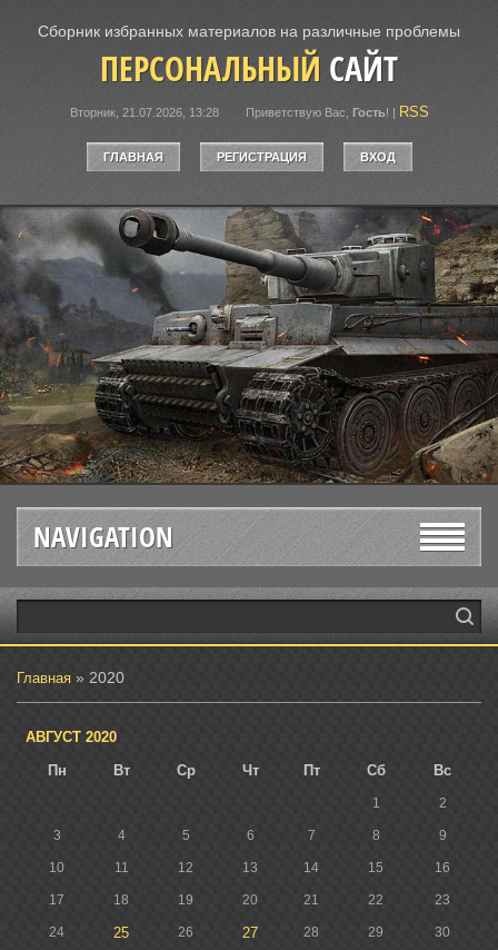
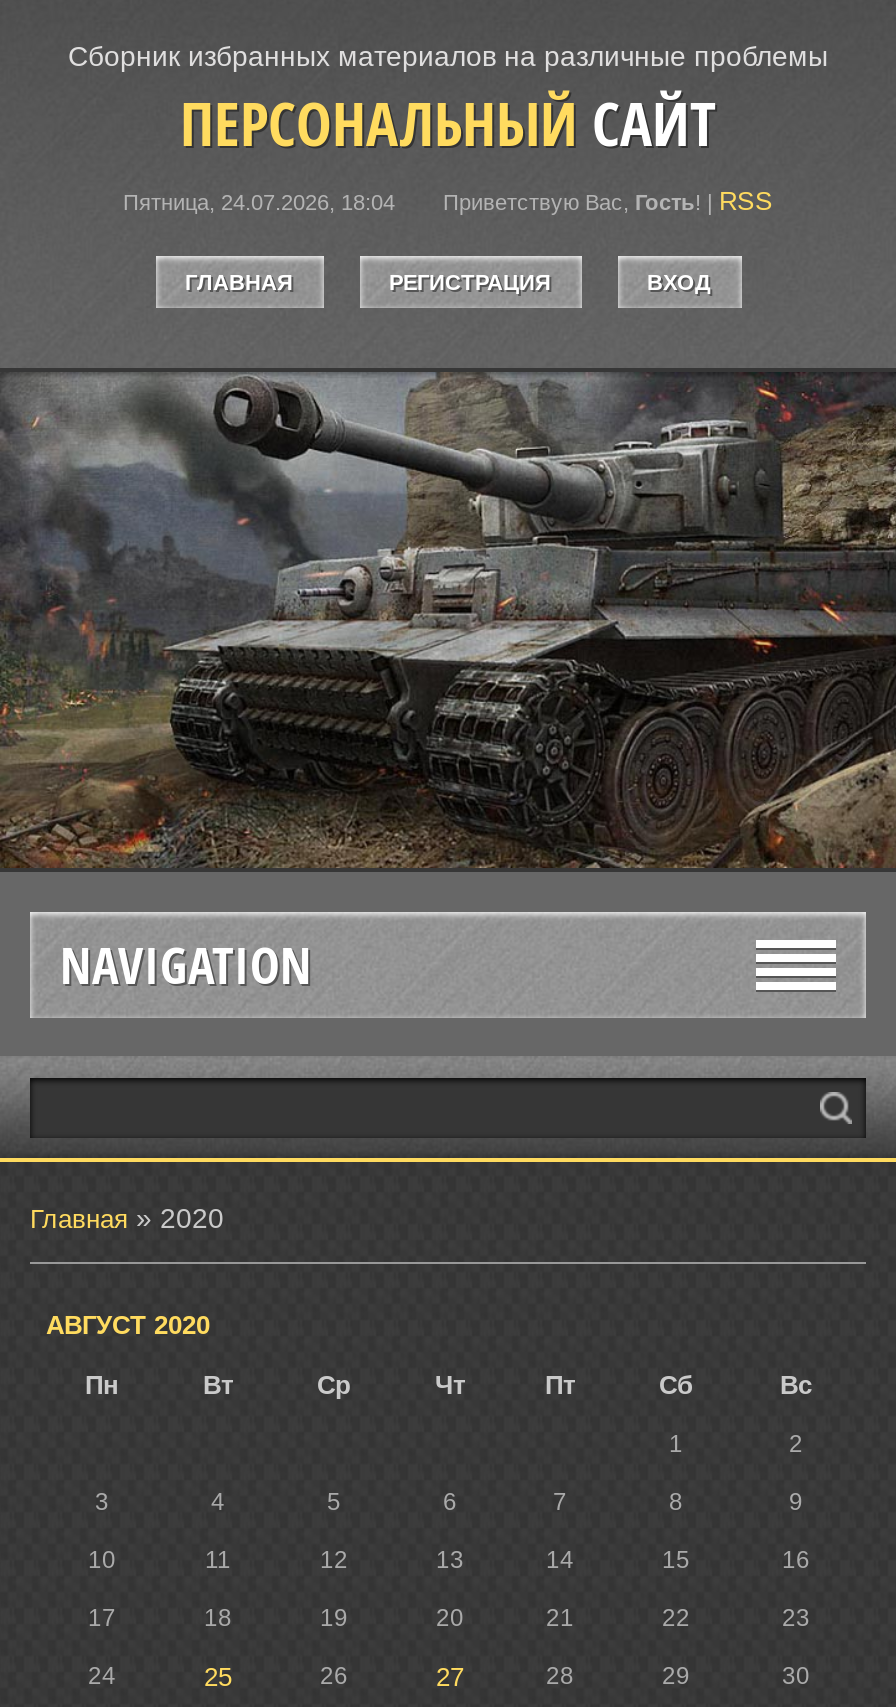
[69,106,218,119] Вторник, 21.07.2026, 13:28 -> [123,190,395,214] Пятница, 24.07.2026, 18:04

